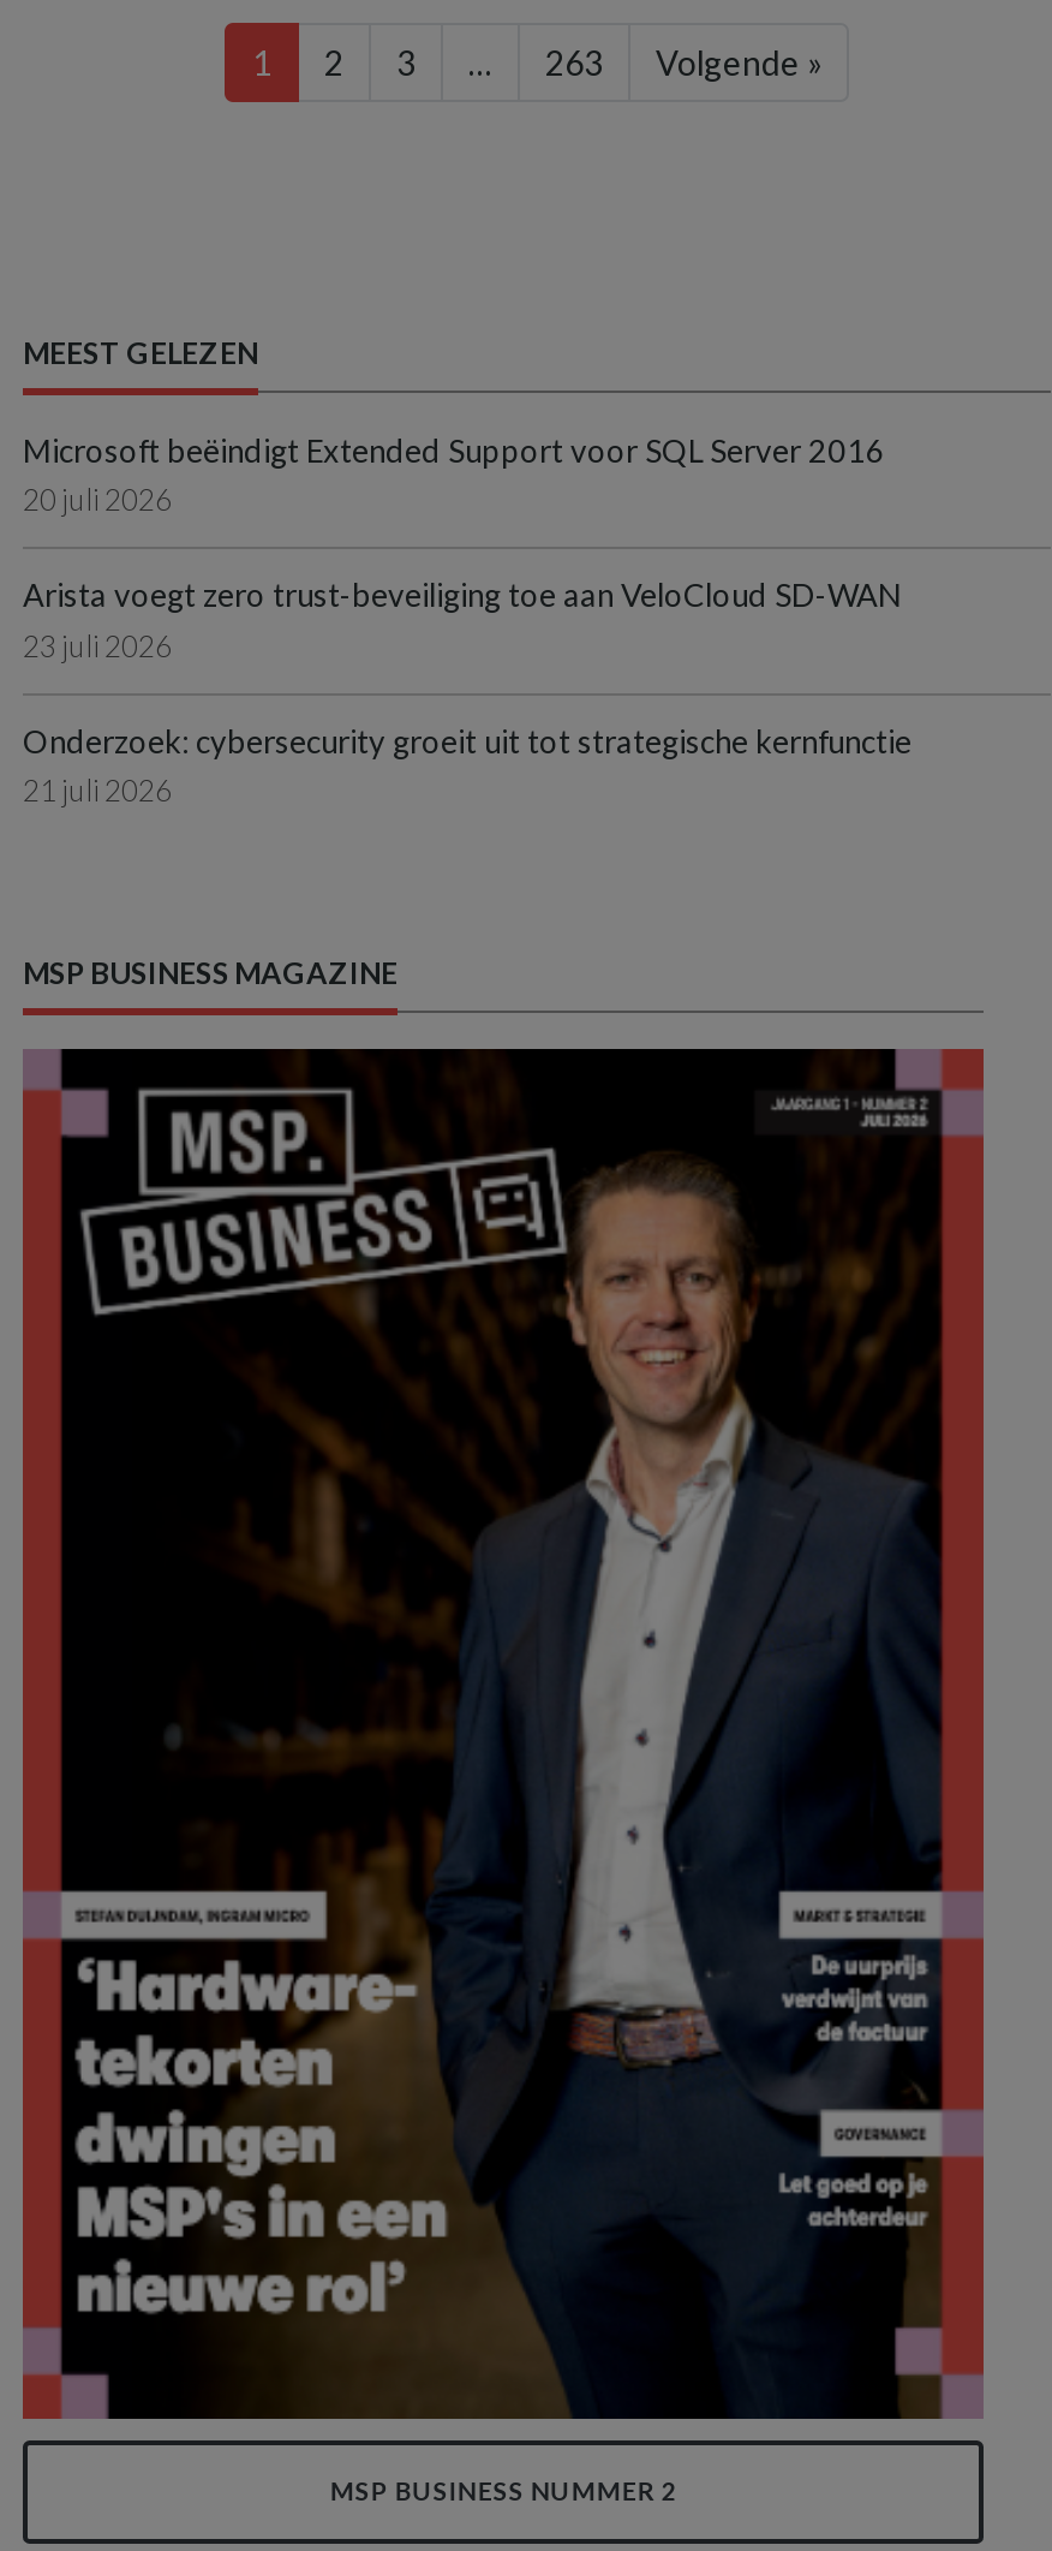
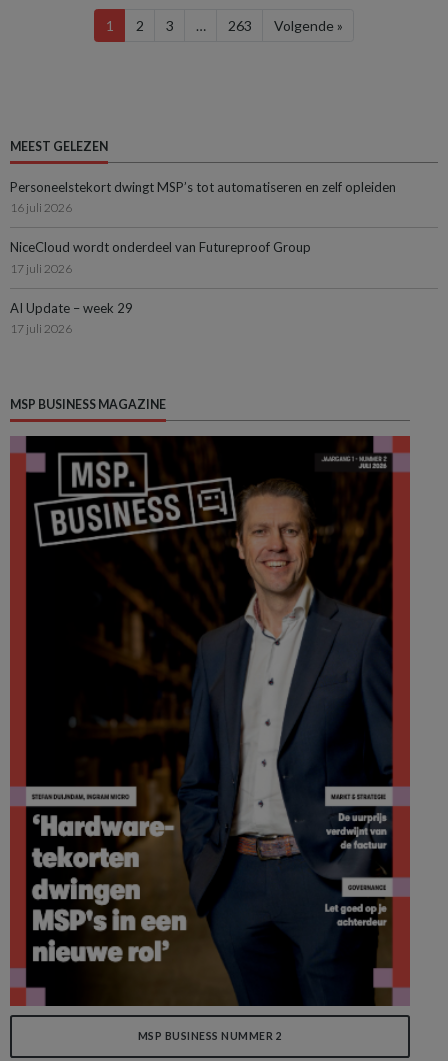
[23,431,885,518] Microsoft beëindigt Extended Support voor SQL Server 2016 | 20 juli 2026 -> [10,179,396,215] Personeelstekort dwingt MSP’s tot automatiseren en zelf opleiden | 16 juli 2026
[23,576,899,664] Arista voegt zero trust-beveiliging toe aan VeloCloud SD-WAN | 23 juli 2026 -> [10,239,311,276] NiceCloud wordt onderdeel van Futureproof Group | 17 juli 2026
[23,722,911,809] Onderzoek: cybersecurity groeit uit tot strategische kernfunctie | 21 juli 2026 -> [10,300,133,336] AI Update – week 29 | 17 juli 2026

